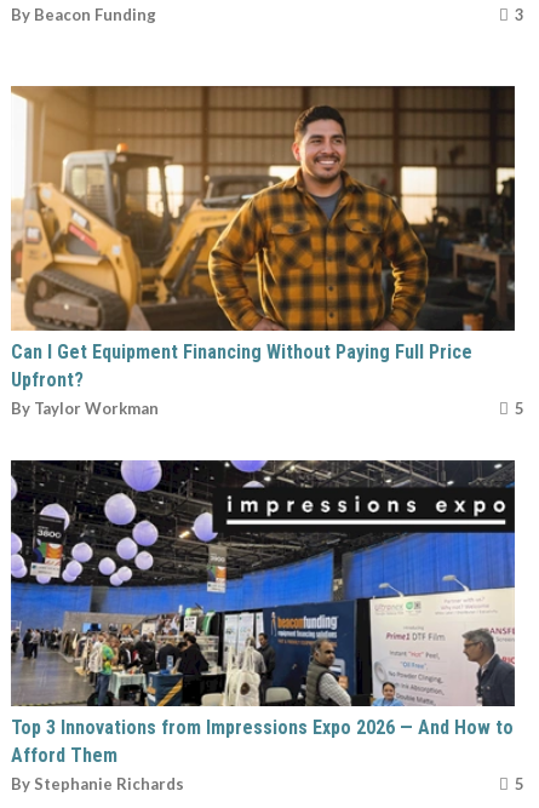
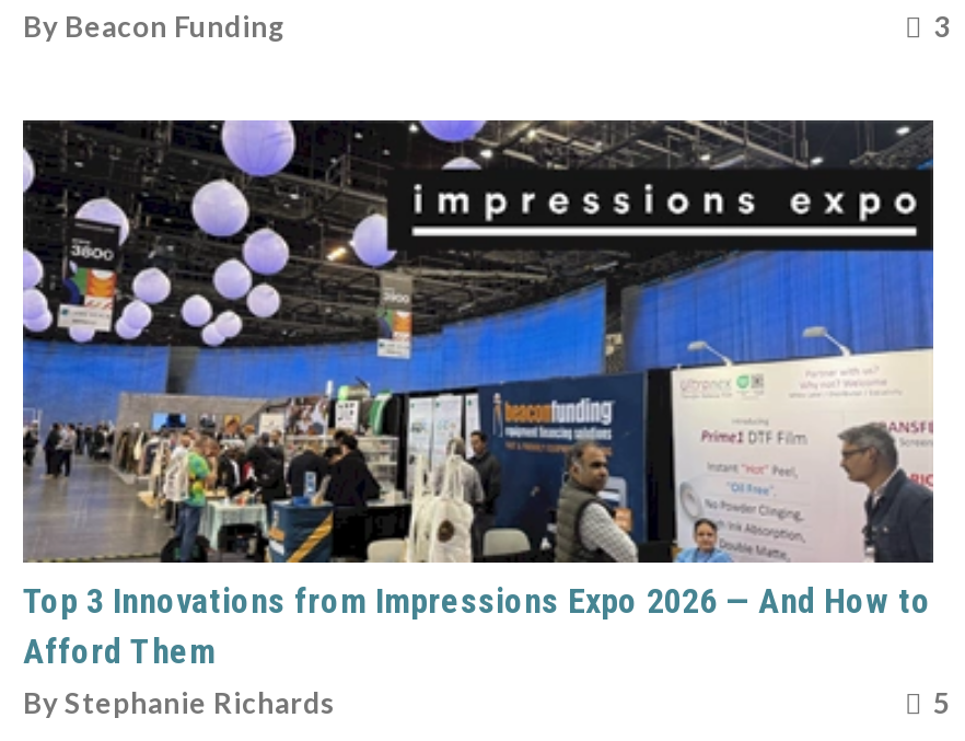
[11,85,524,418] [image] | Can I Get Equipment Financing Without Paying Full Price | Upfront? | By Taylor Workman | 5 -> none

